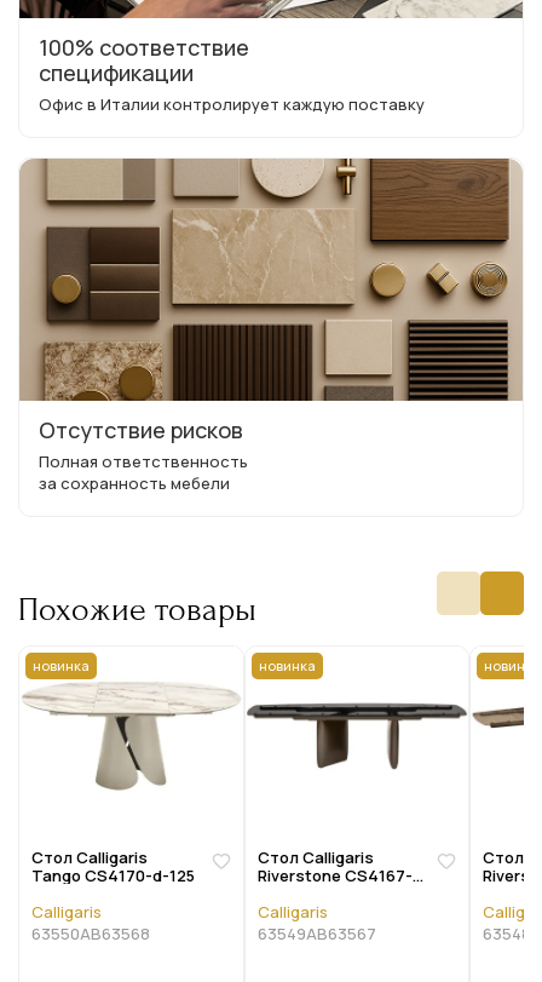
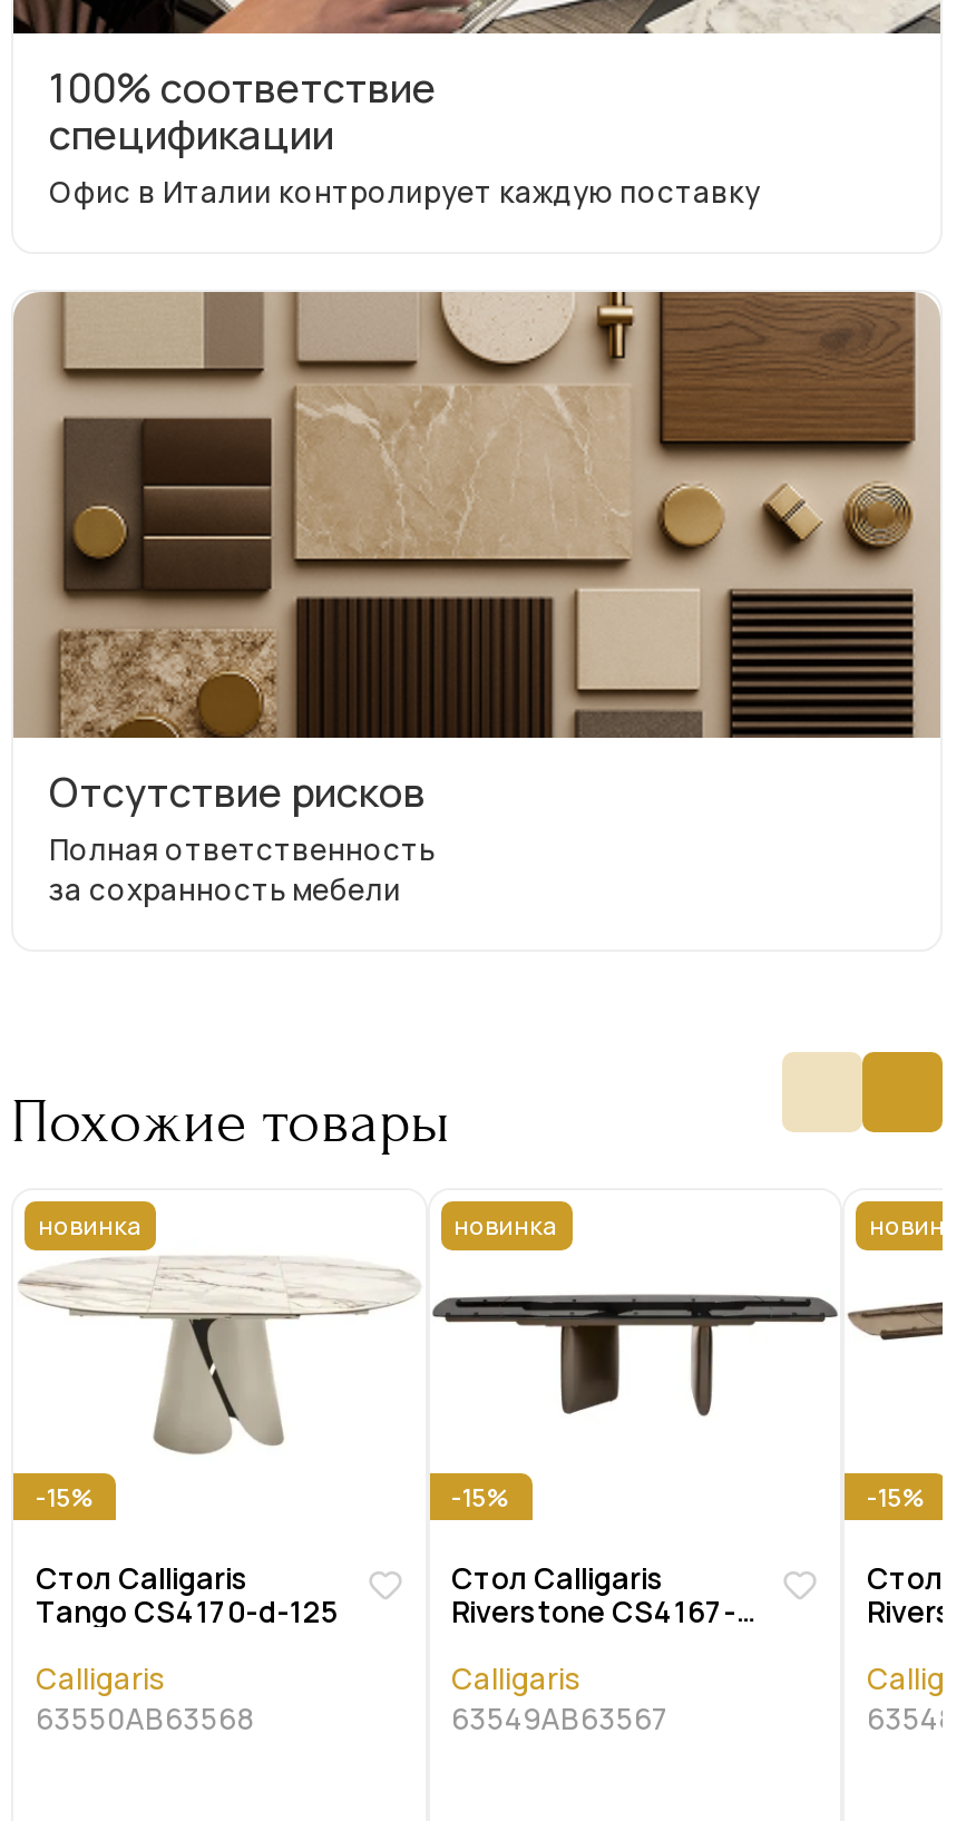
none -> [36,1479,94,1513] -15%
none -> [451,1479,509,1513] -15%
none -> [867,1479,925,1513] -15%

